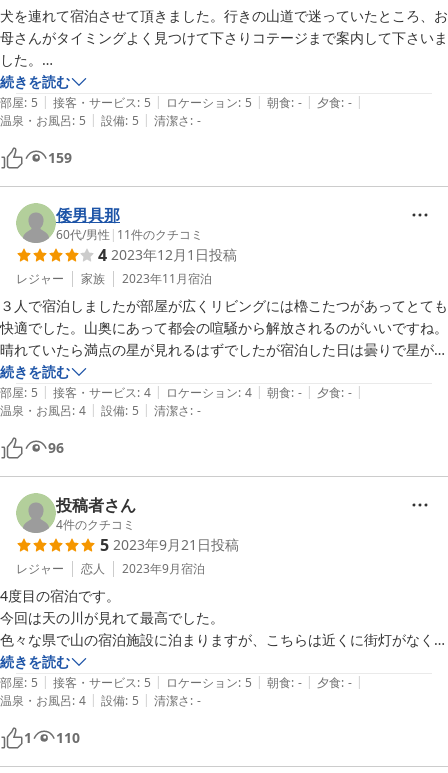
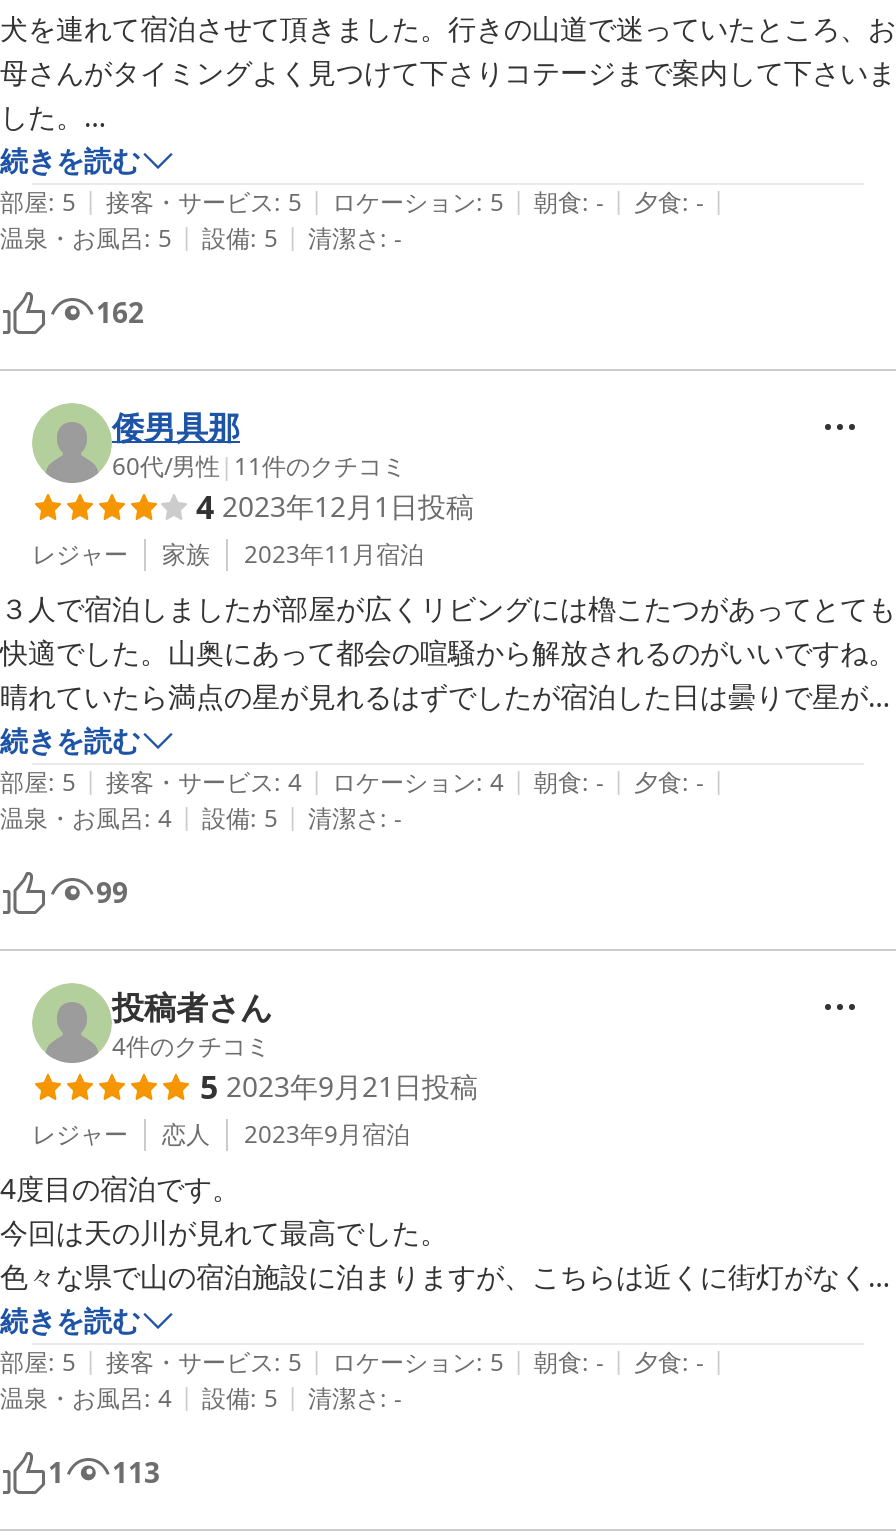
[48,148,72,167] 159 -> [96,293,144,331] 162
[48,438,64,457] 96 -> [96,873,128,911] 99
[24,728,80,747] 1 110 -> [48,1453,160,1491] 1 113

